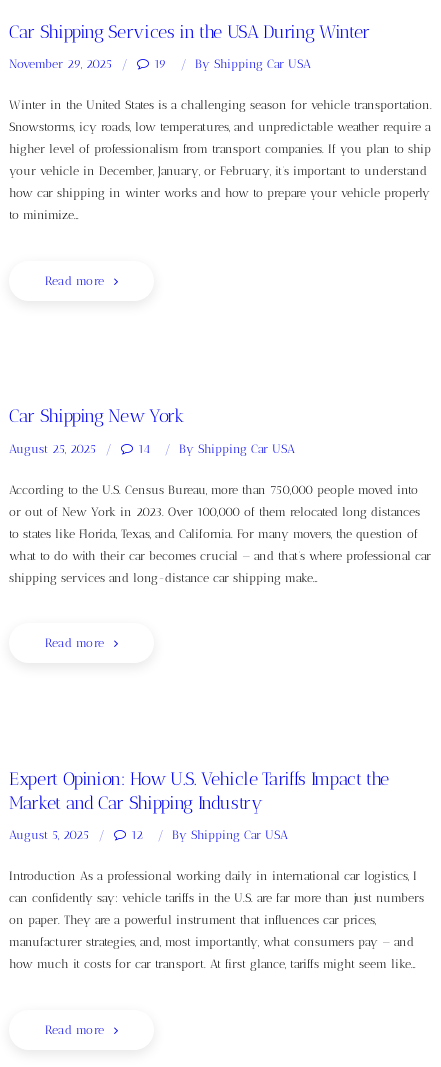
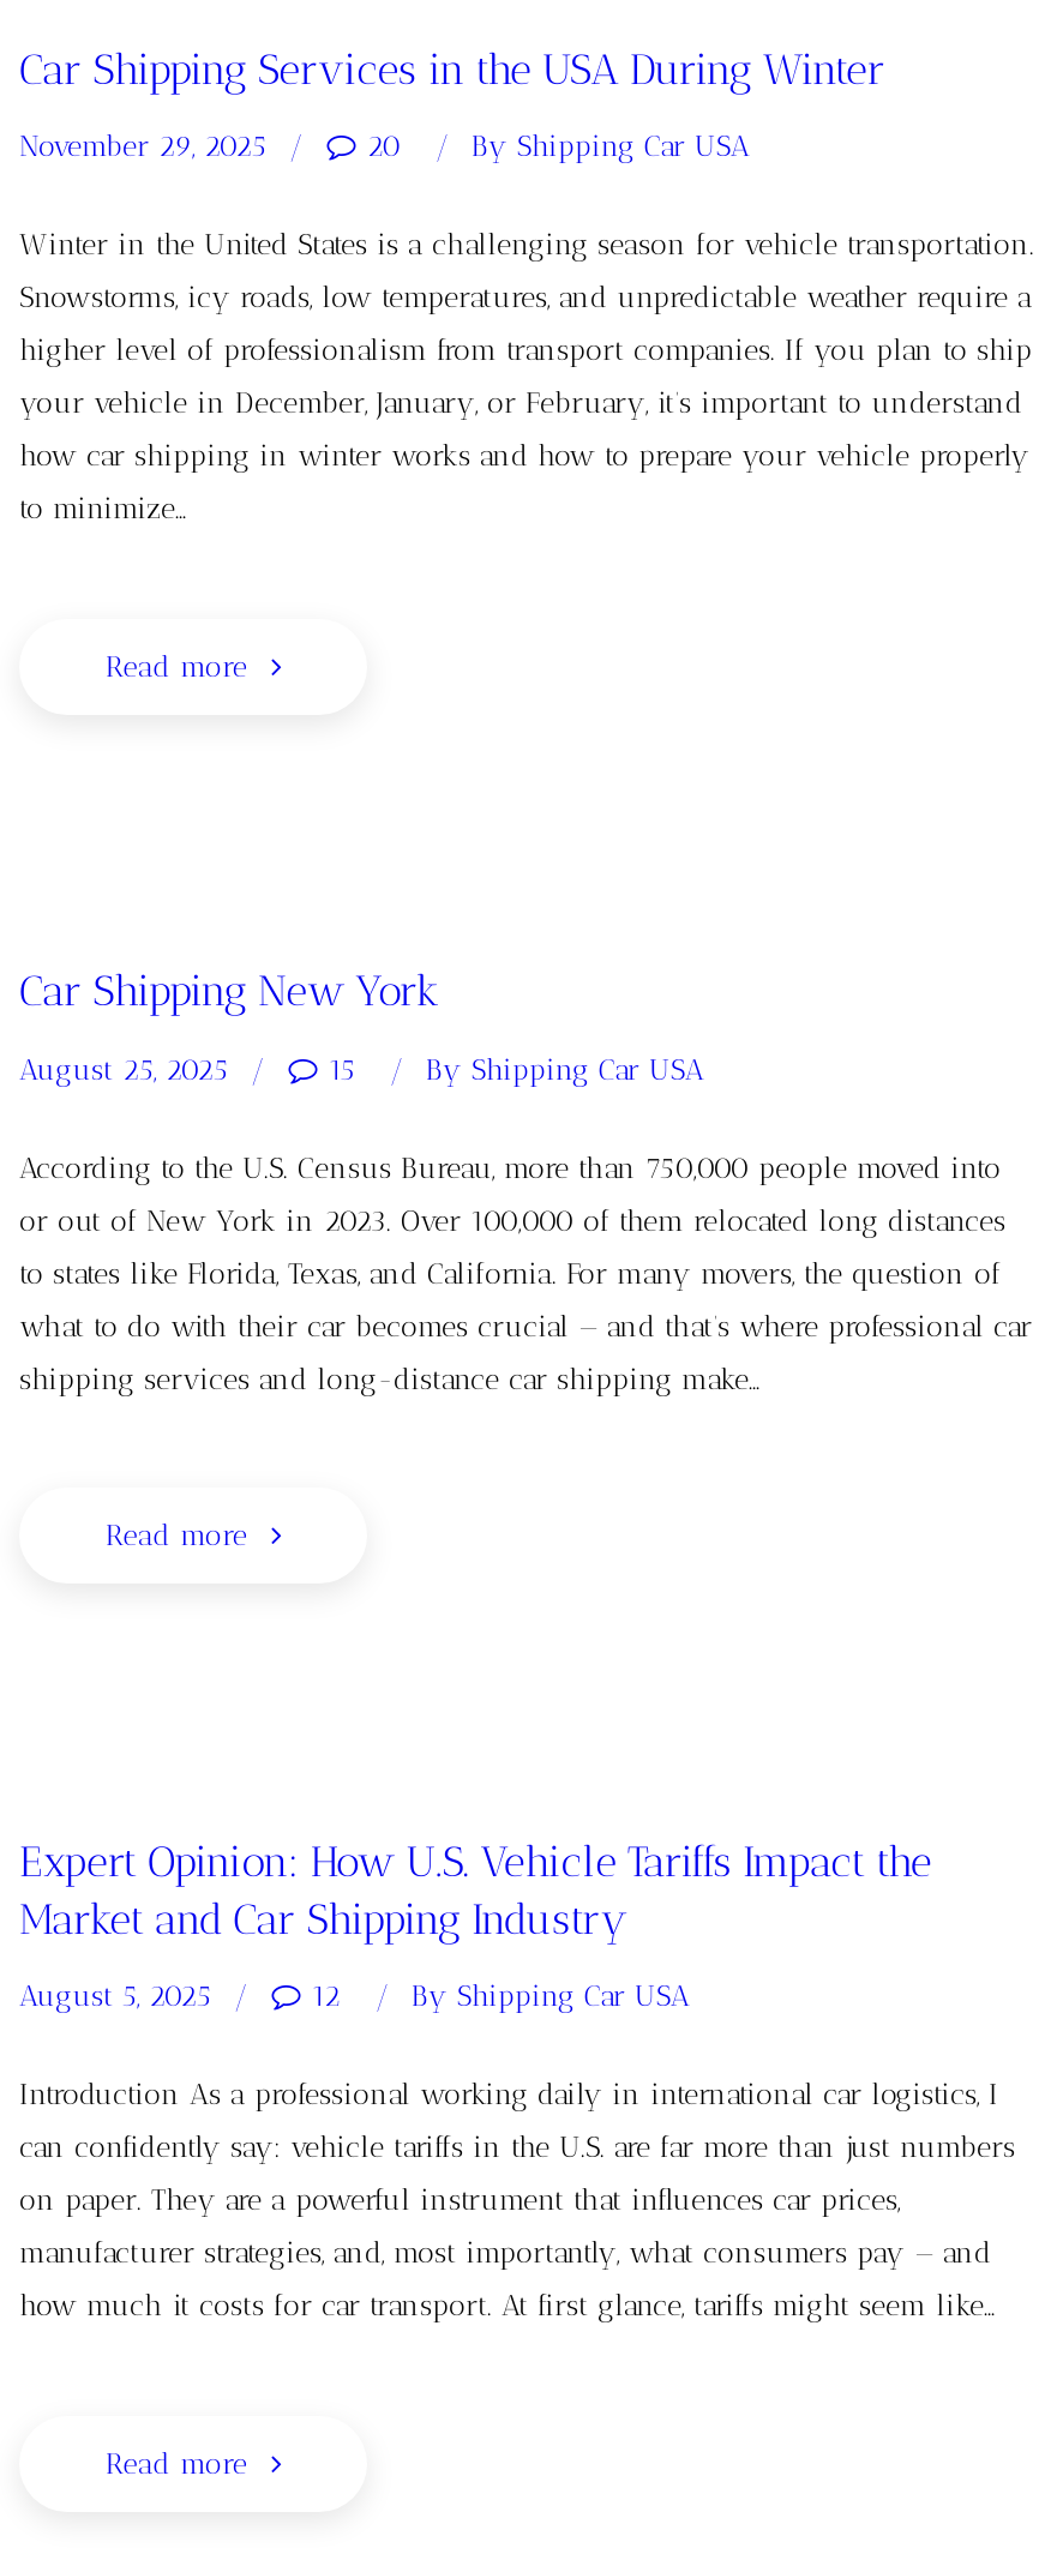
[154,57,166,71] 19 -> [367,130,400,164] 20
[138,442,150,456] 14 -> [328,1053,355,1086] 15

